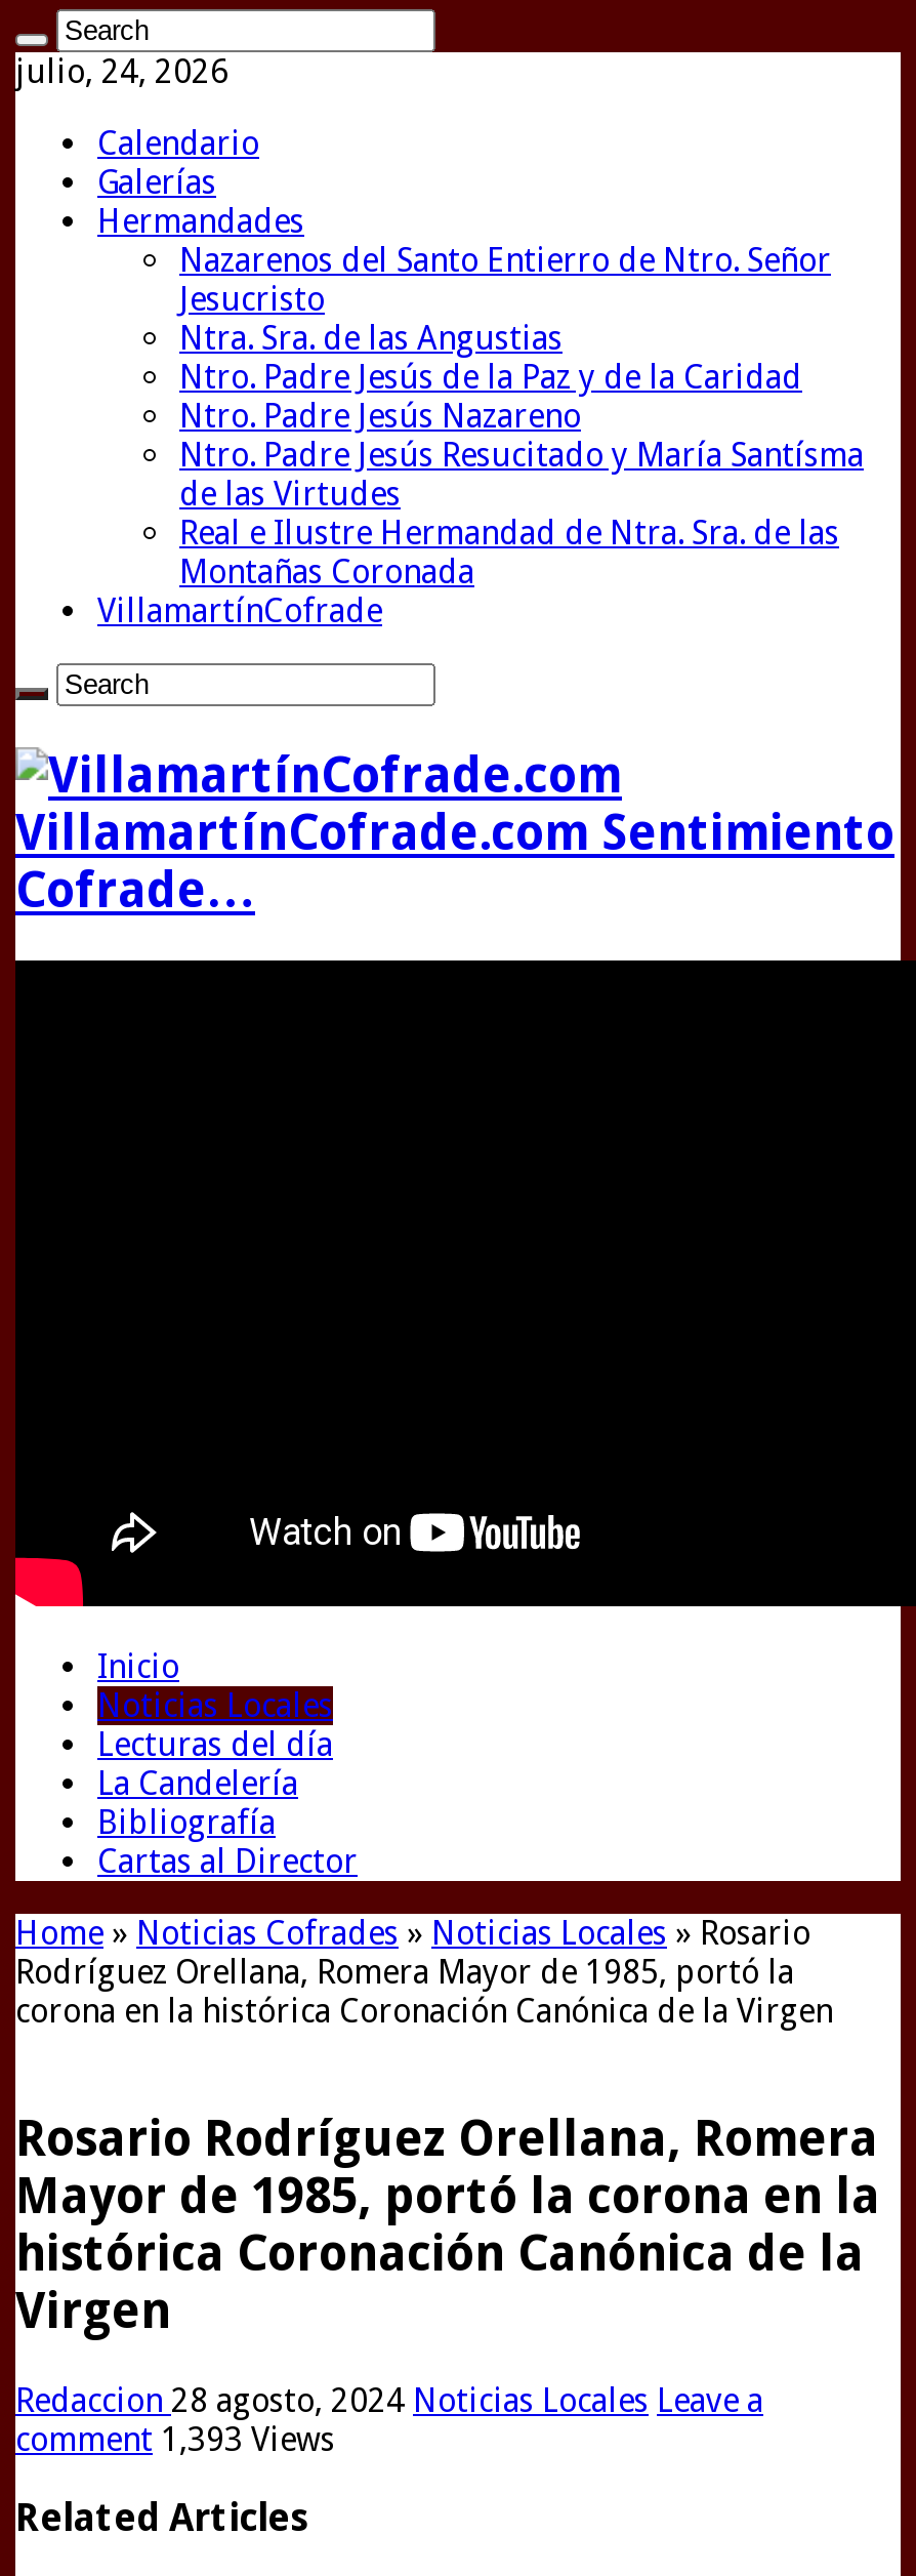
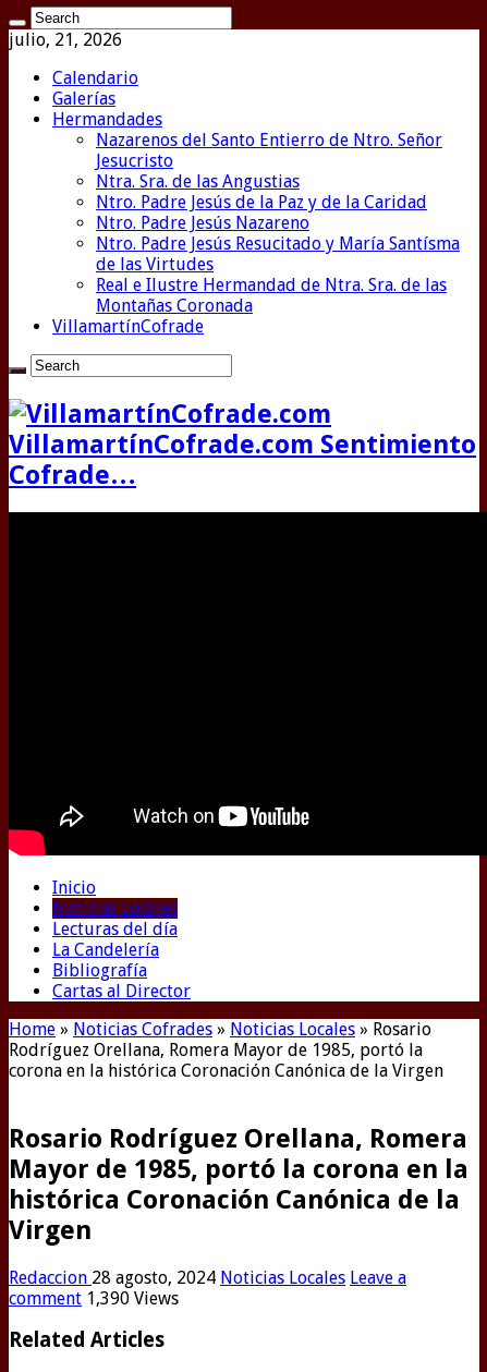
[15,52,228,91] julio, 24, 2026 -> [9,29,122,50] julio, 21, 2026
[15,2419,335,2458] comment 1,393 Views -> [9,1288,179,1308] comment 1,390 Views

